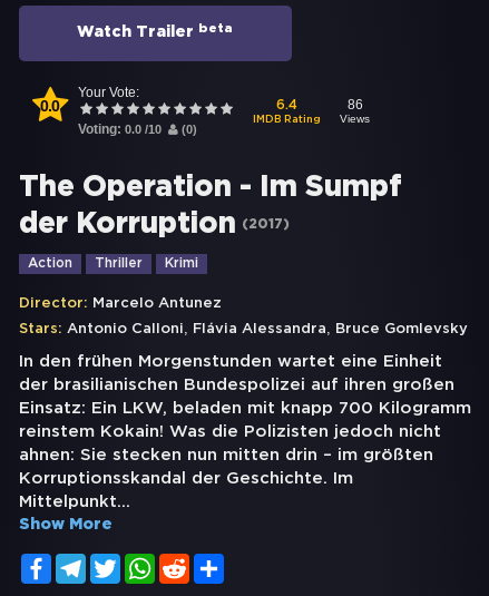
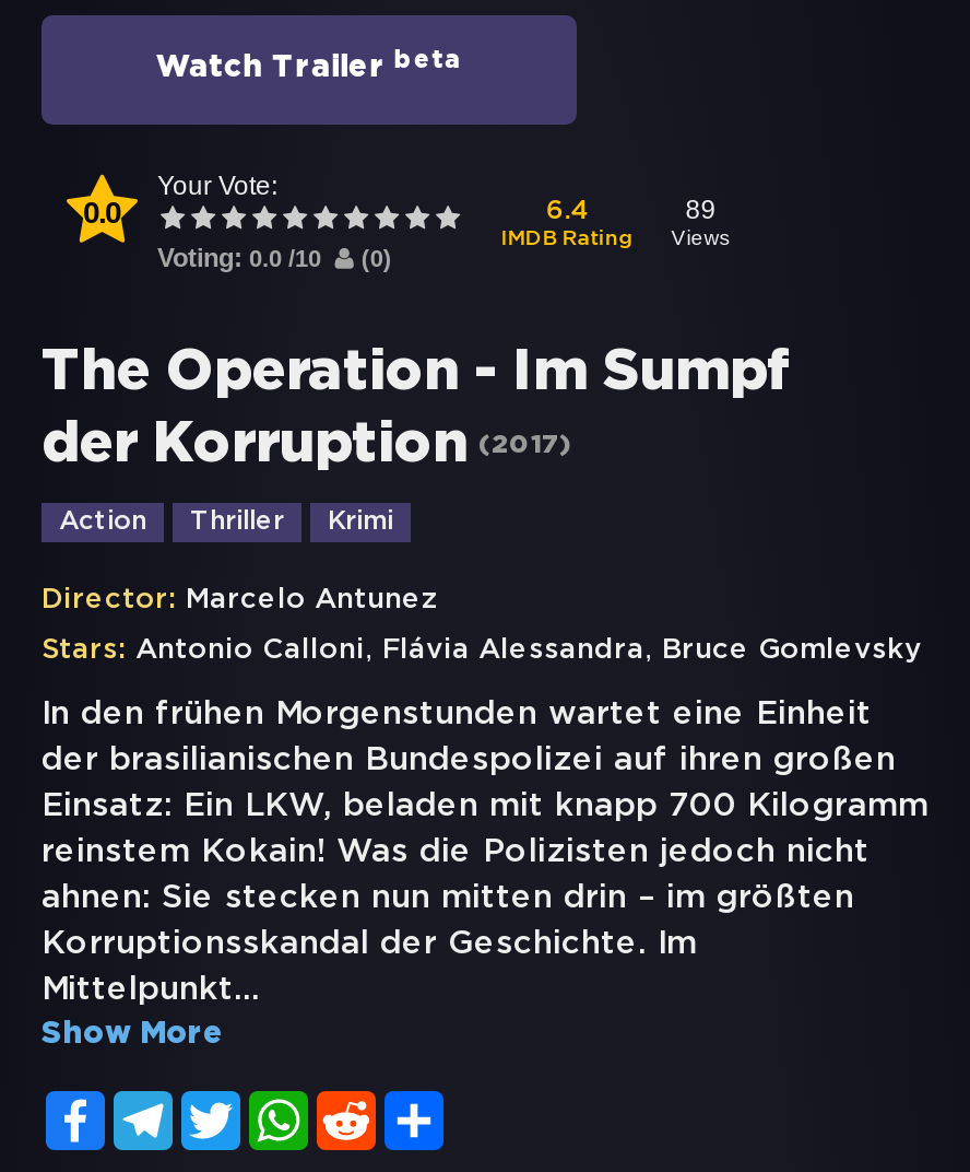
[347,97,363,112] 86 -> [686,194,716,225] 89

